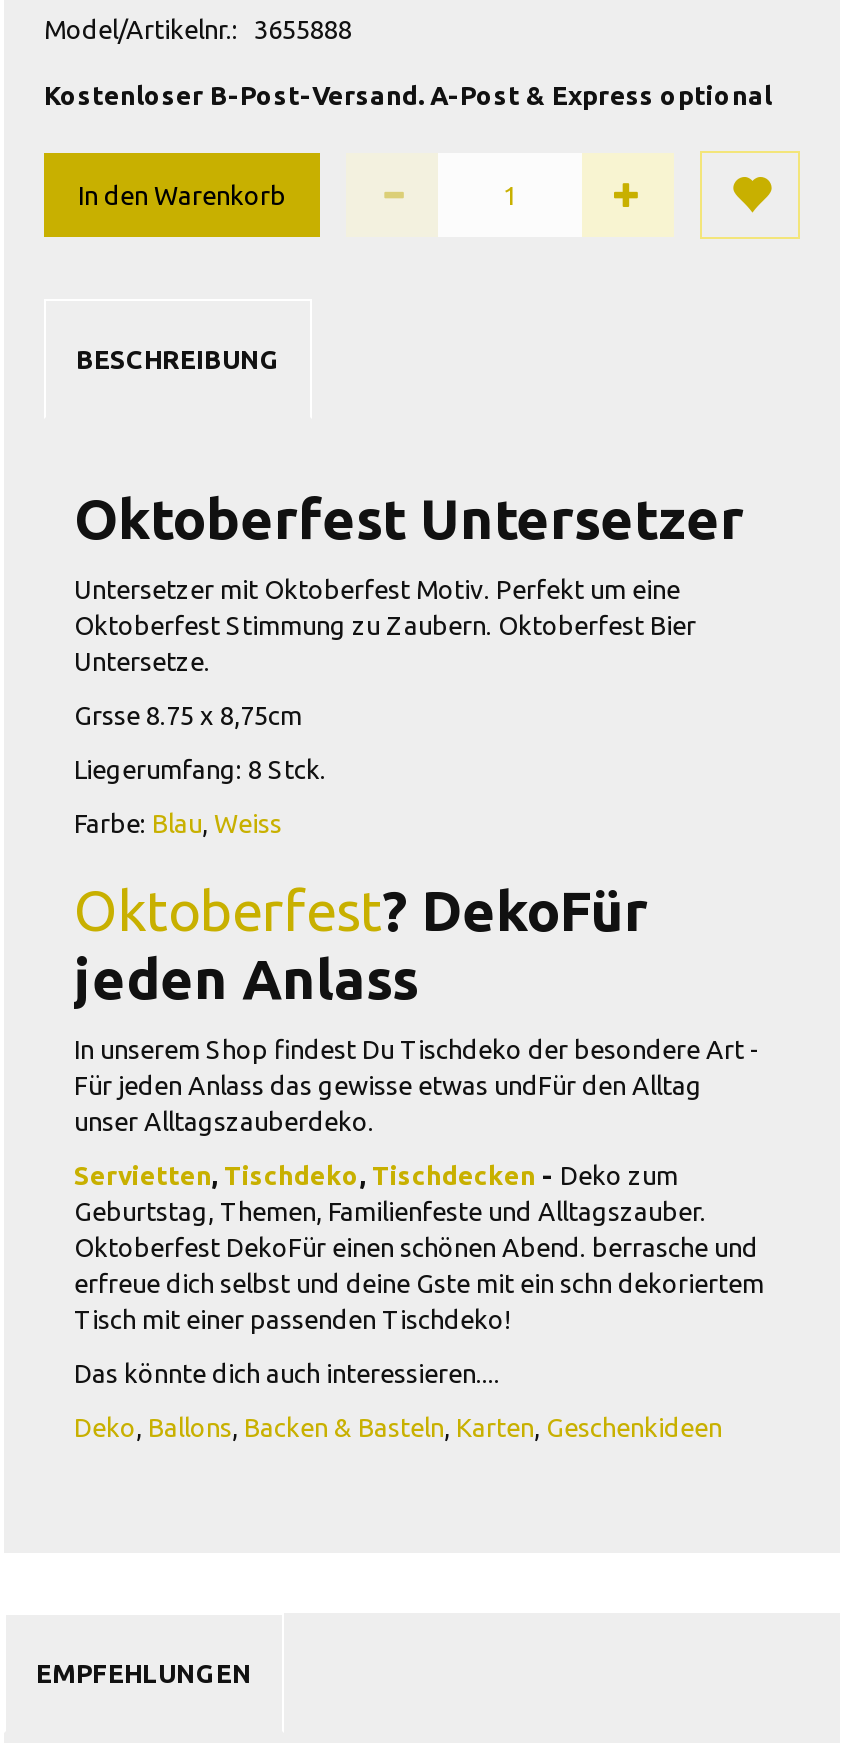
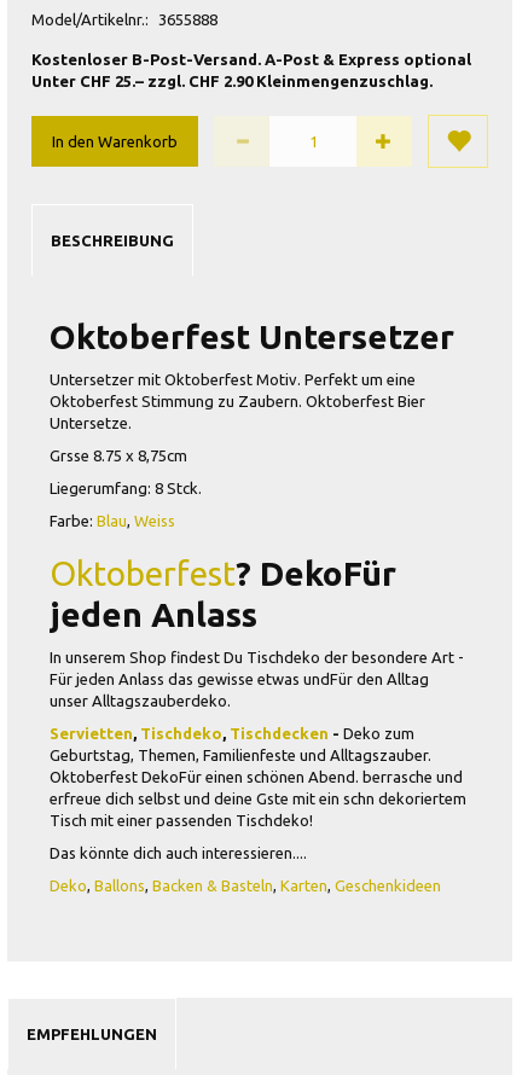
none -> [31,72,433,89] Unter CHF 25.– zzgl. CHF 2.90 Kleinmengenzuschlag.

